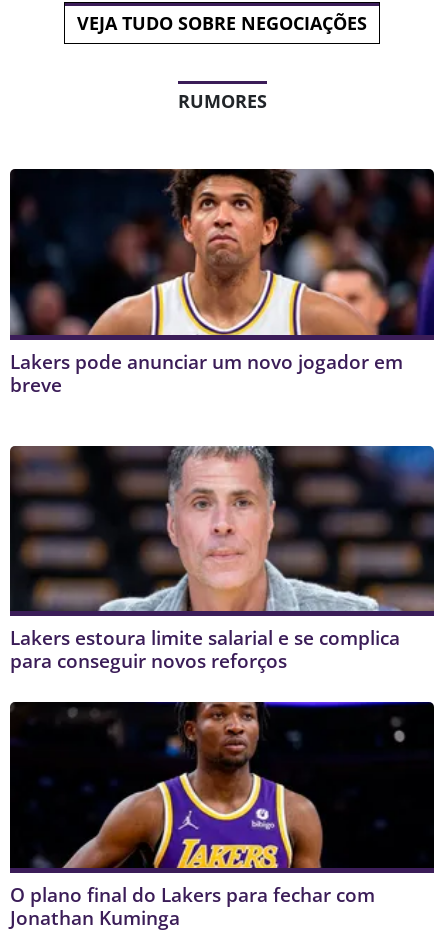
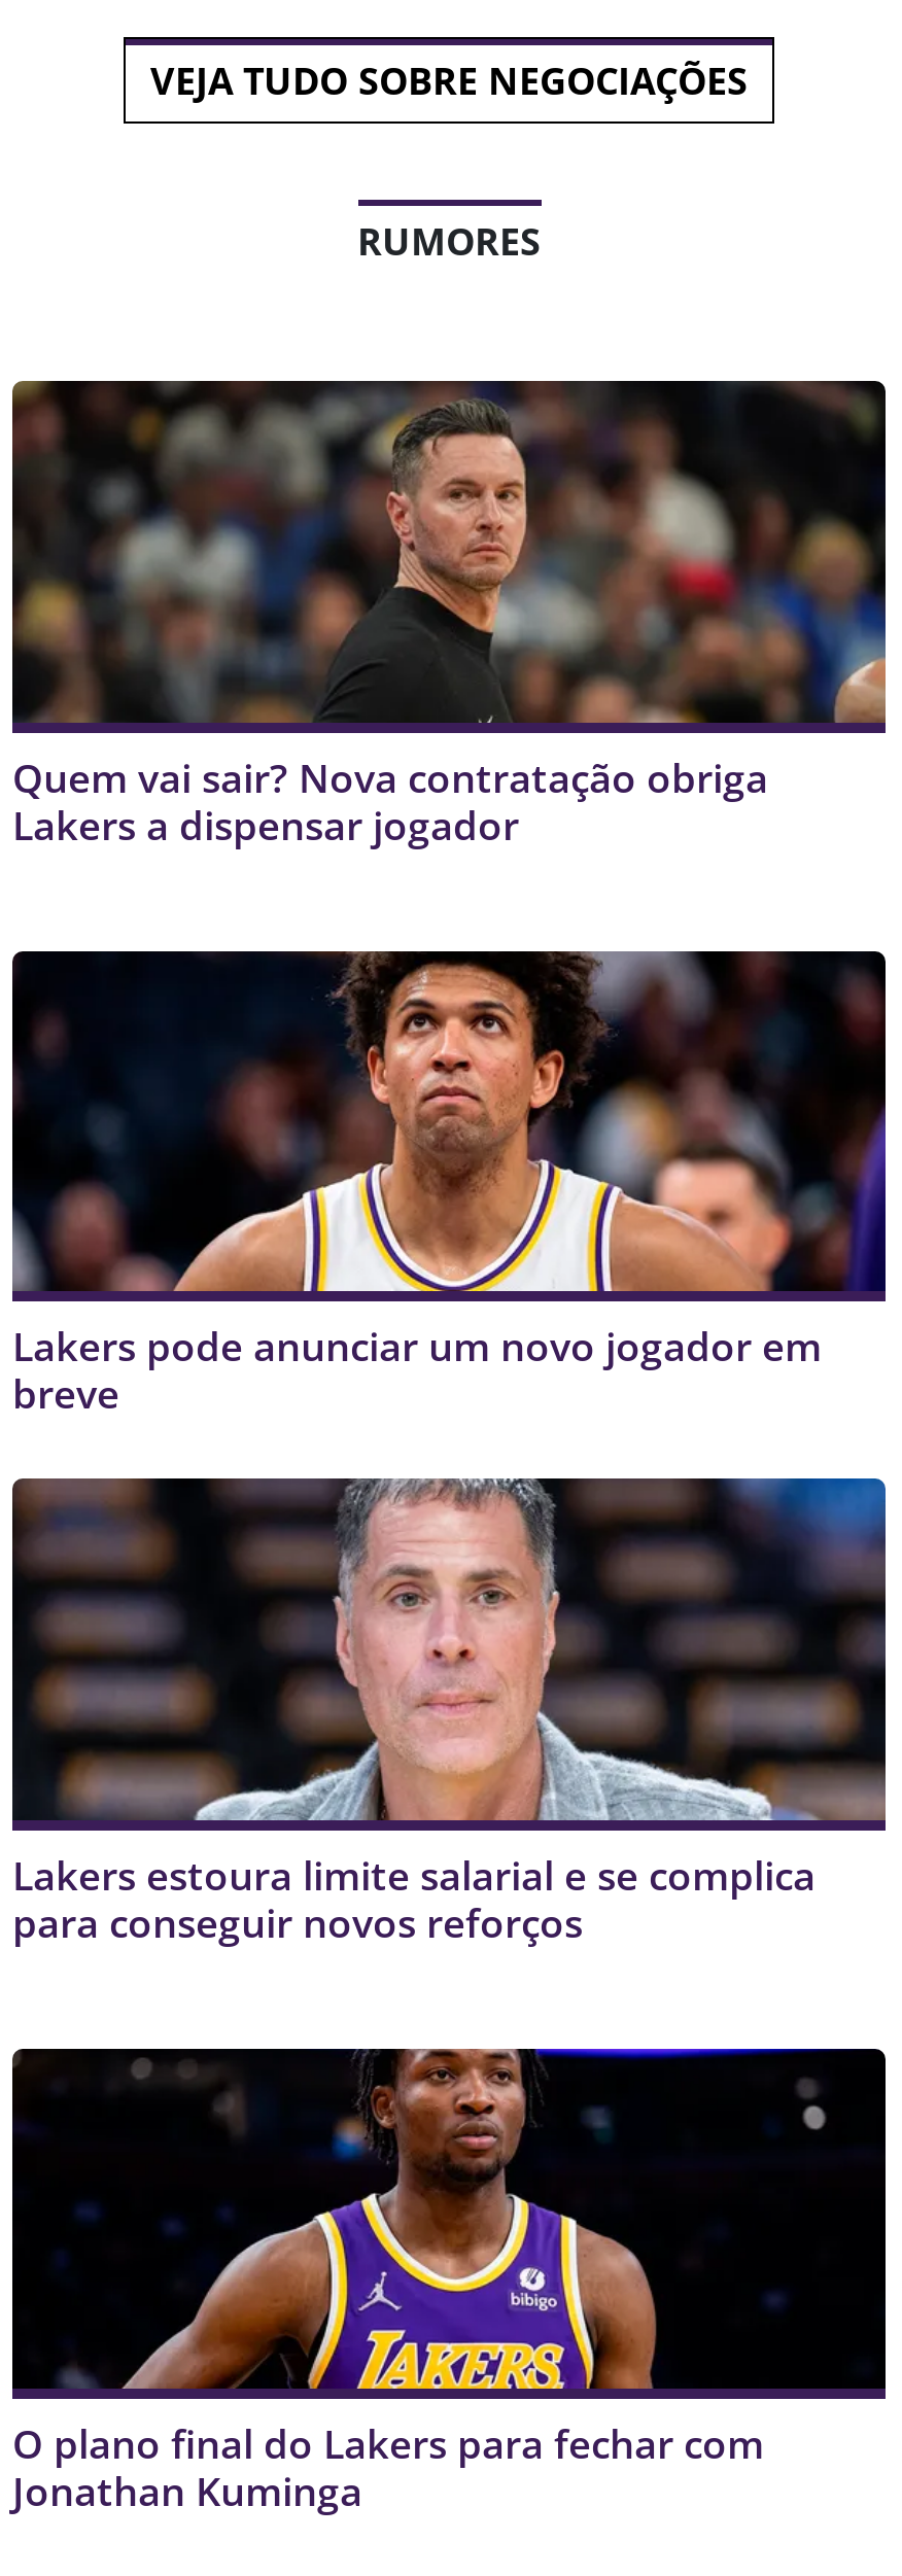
none -> [10,379,888,851] [image] | Quem vai sair? Nova contratação obriga | Lakers a dispensar jogador

